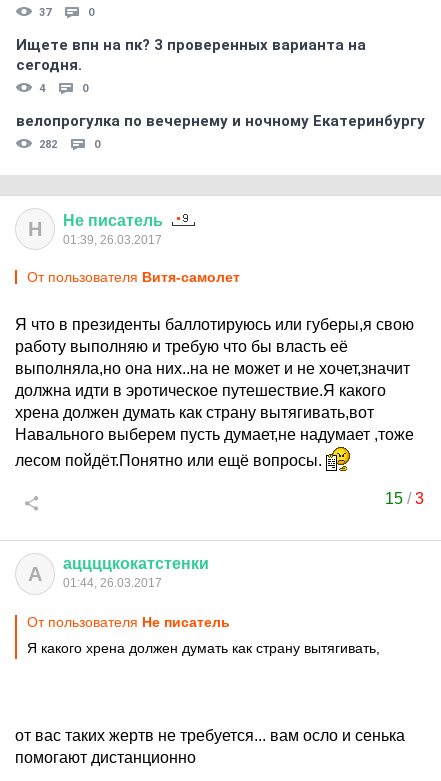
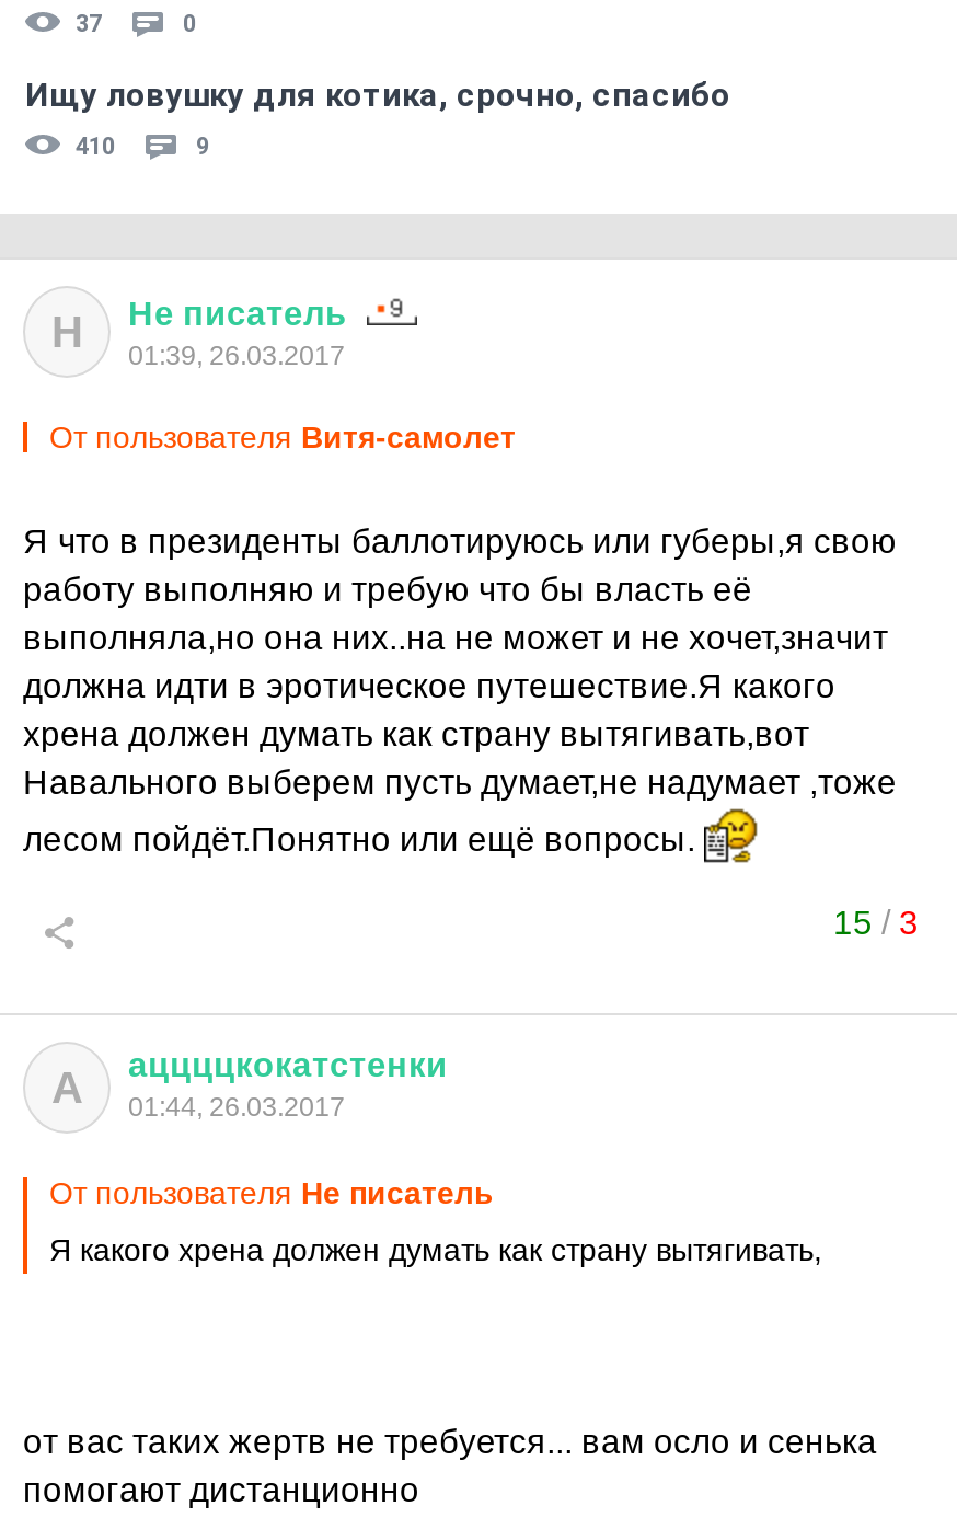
[16,36,425,151] Ищете впн на пк? 3 проверенных варианта на | сегодня. | 4 | 0 | велопрогулка по вечернему и ночному Екатеринбургу | 282 | 0 -> [25,76,730,161] Ищу ловушку для котика, срочно, спасибо | 410 | 9

